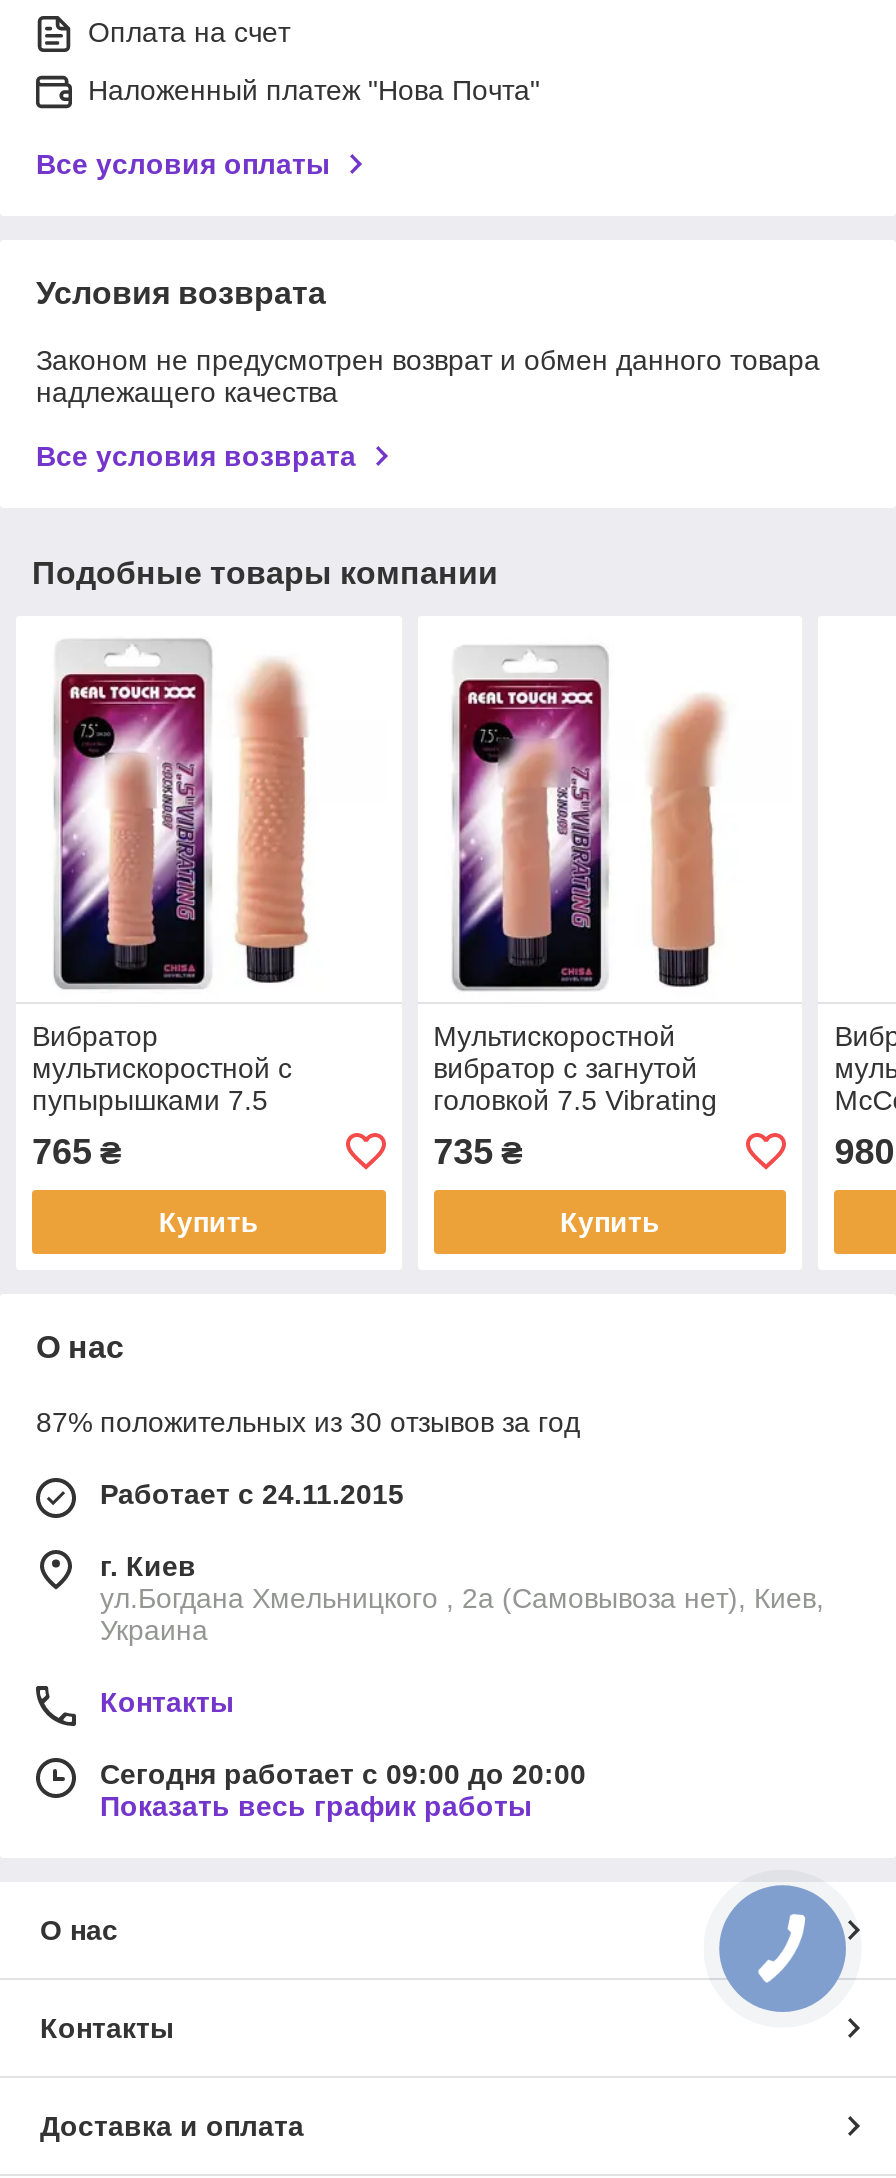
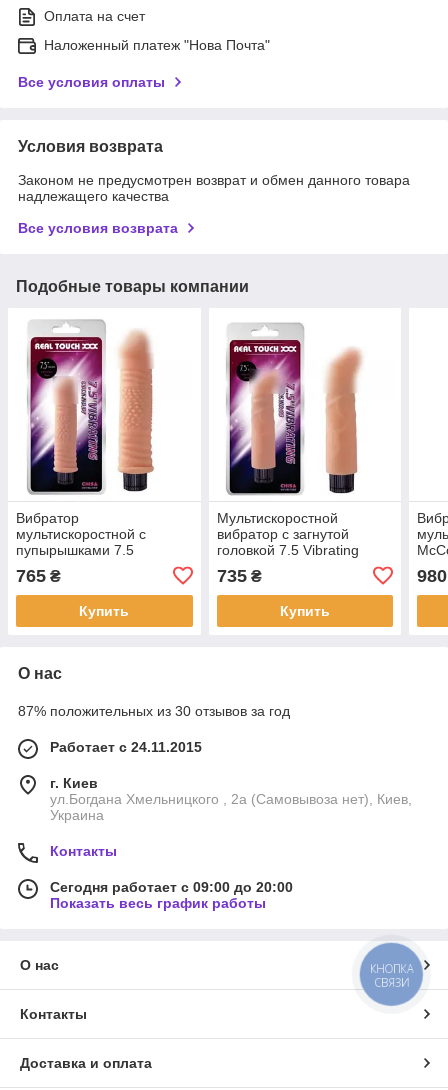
none -> [370,961,413,989] КНОПКА | СВЯЗИ

